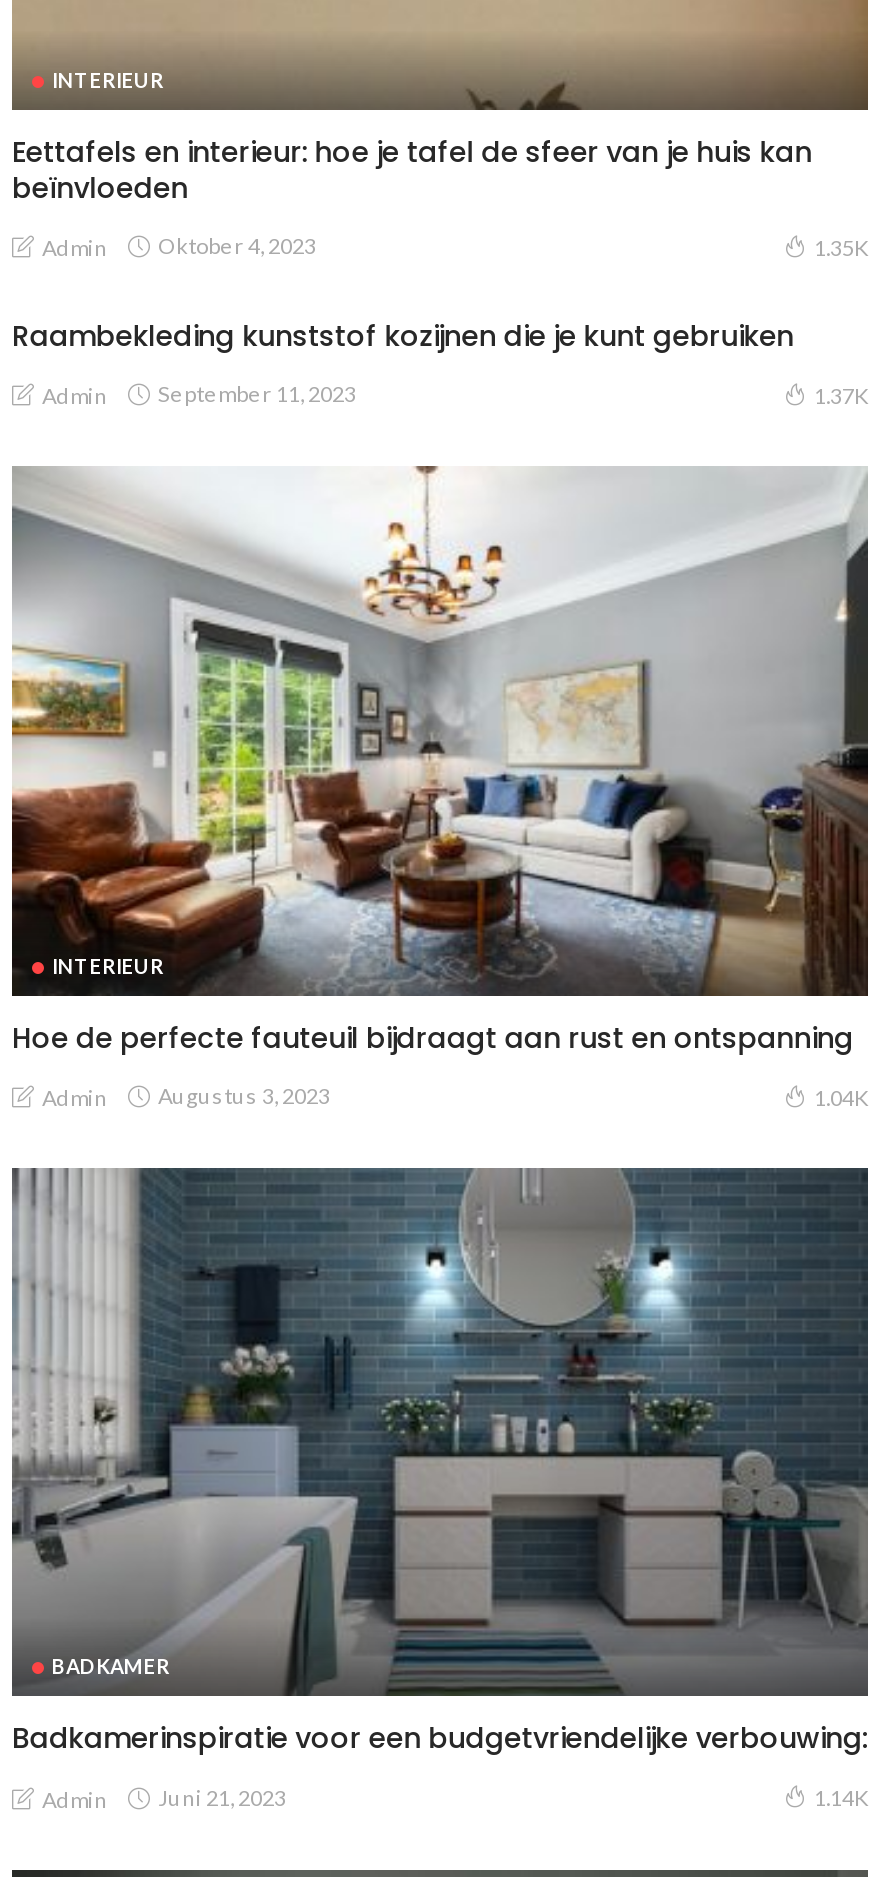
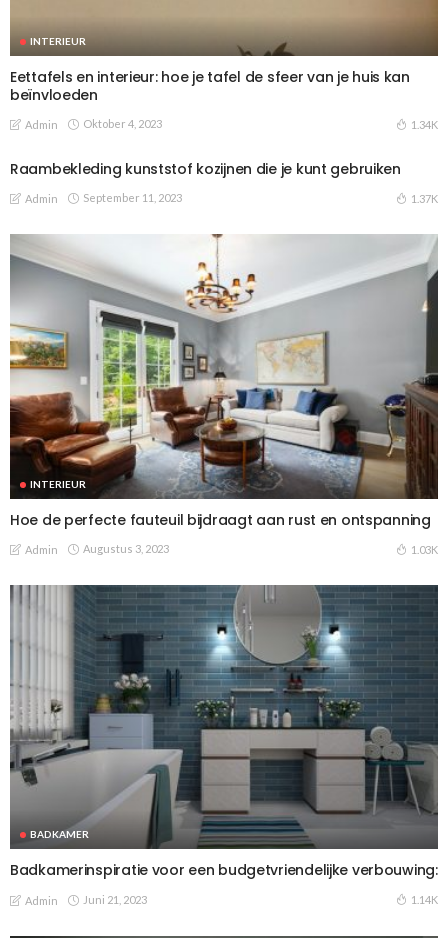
[814,233,868,259] 1.35K -> [411,118,438,131] 1.34K
[814,1083,868,1109] 1.04K -> [411,543,438,556] 1.03K

